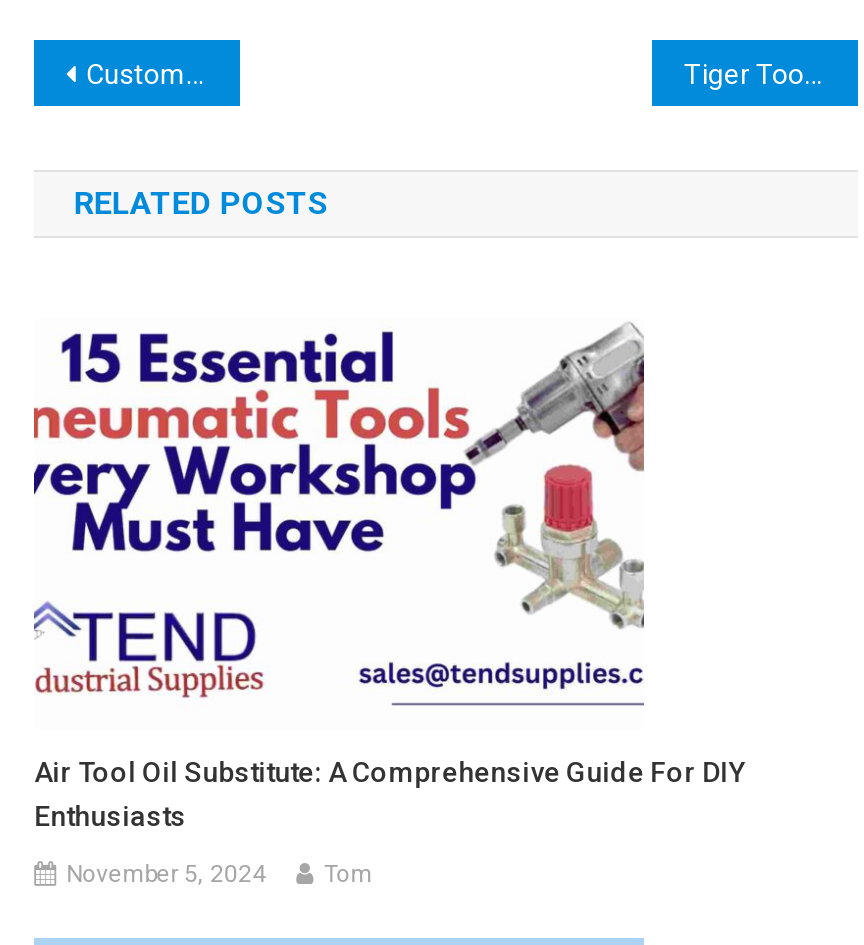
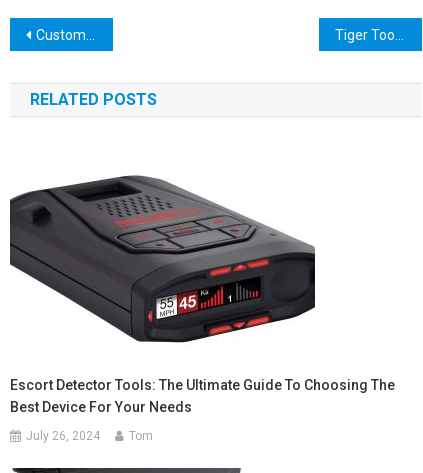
[32,324,744,831] [image] | Air Tool Oil Substitute: A Comprehensive Guide For DIY | Enthusiasts -> [9,163,395,415] [image] | Escort Detector Tools: The Ultimate Guide To Choosing The | Best Device For Your Needs
[66,859,266,887] November 5, 2024 -> [26,429,100,443] July 26, 2024

